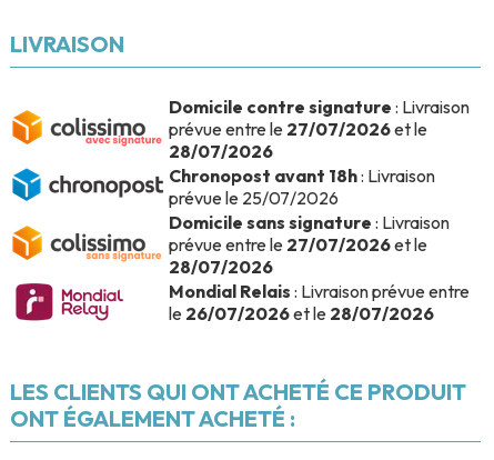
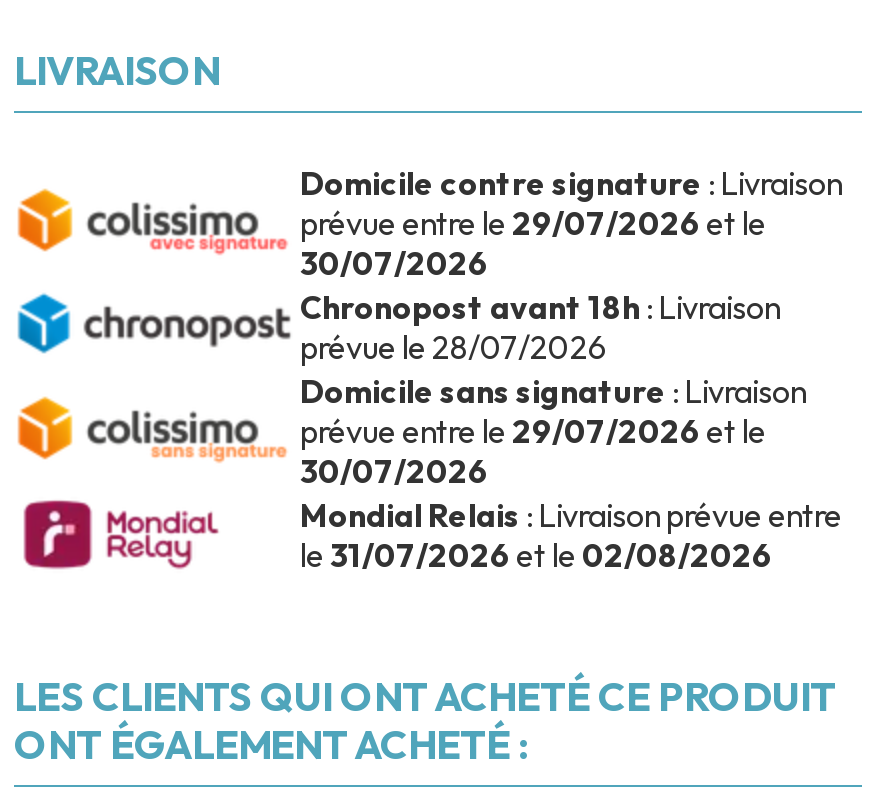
[169,118,427,140] prévue entre le 27/07/2026 et le -> [300,204,766,244] prévue entre le 29/07/2026 et le
[169,140,273,163] 28/07/2026 -> [300,244,488,284] 30/07/2026
[169,187,339,209] prévue le 25/07/2026 -> [300,328,606,368] prévue le 28/07/2026
[169,234,427,256] prévue entre le 27/07/2026 et le -> [300,412,766,452] prévue entre le 29/07/2026 et le
[169,256,273,278] 28/07/2026 -> [300,452,488,492] 30/07/2026
[169,303,434,325] le 26/07/2026 et le 28/07/2026 -> [300,536,772,576] le 31/07/2026 et le 02/08/2026

